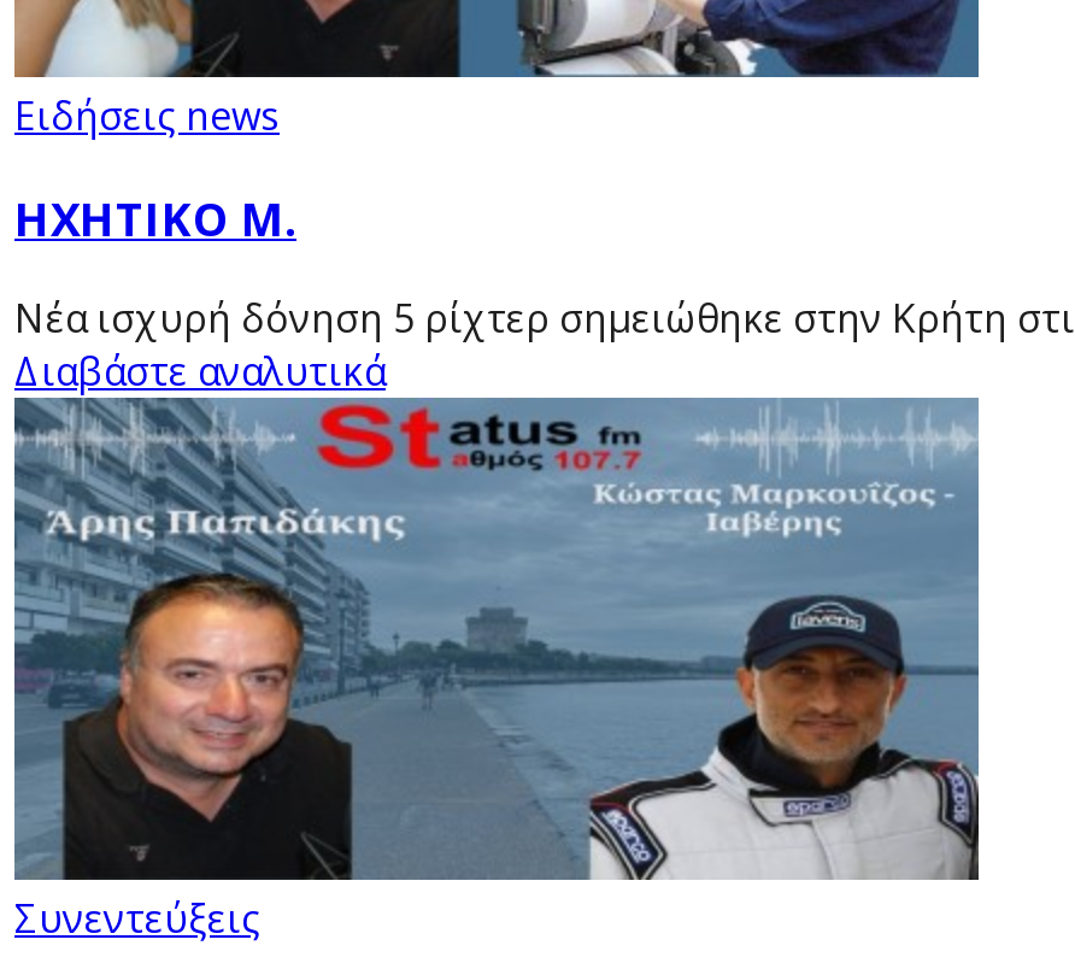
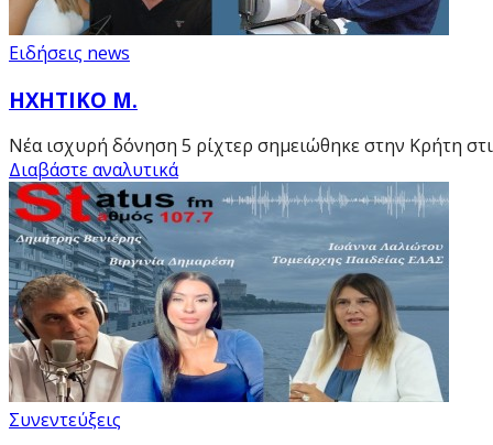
[12,405,981,882] [image] -> [9,185,450,403] [image]

